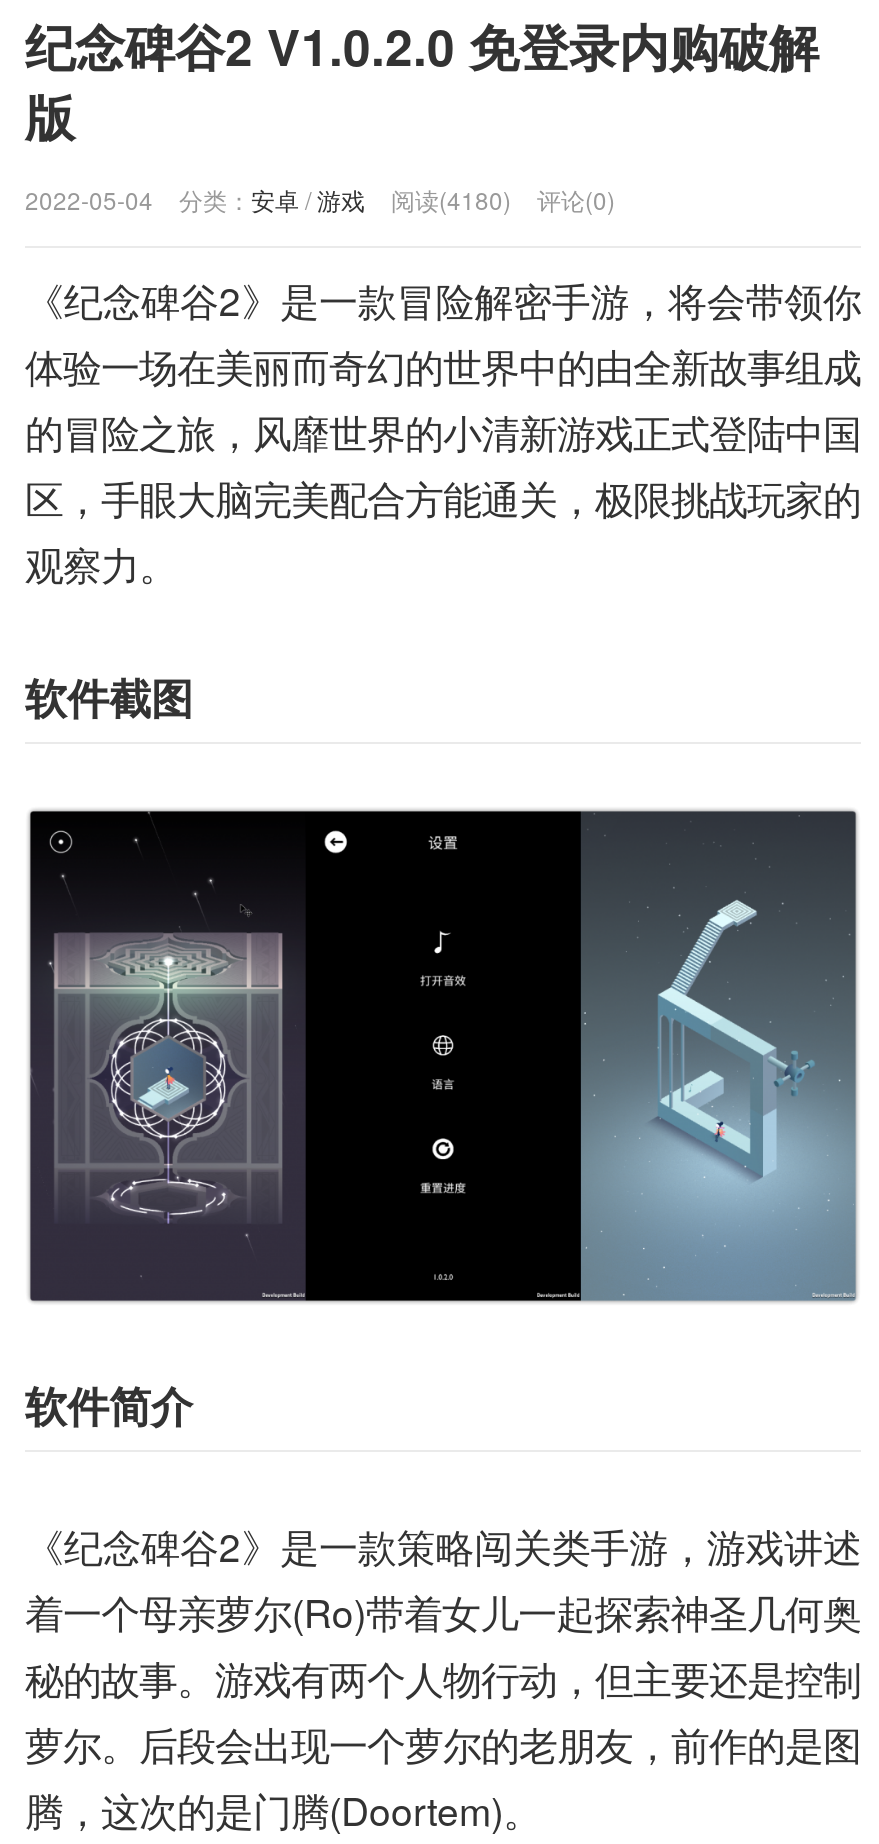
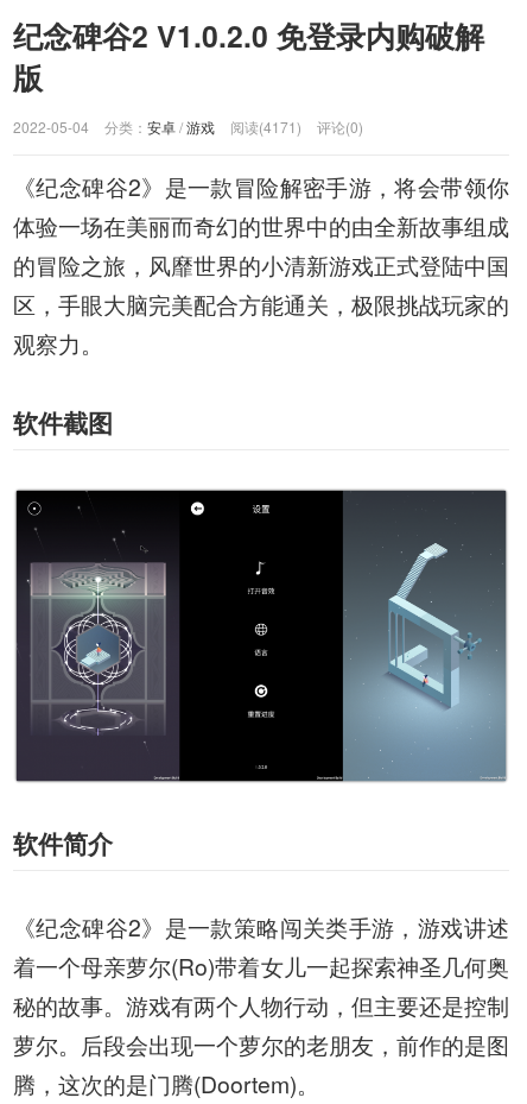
[25,182,615,216] 2022-05-04 分类：安卓/游戏 阅读(4180) 评论(0) -> [13,117,363,137] 2022-05-04 分类：安卓/游戏 阅读(4171) 评论(0)

